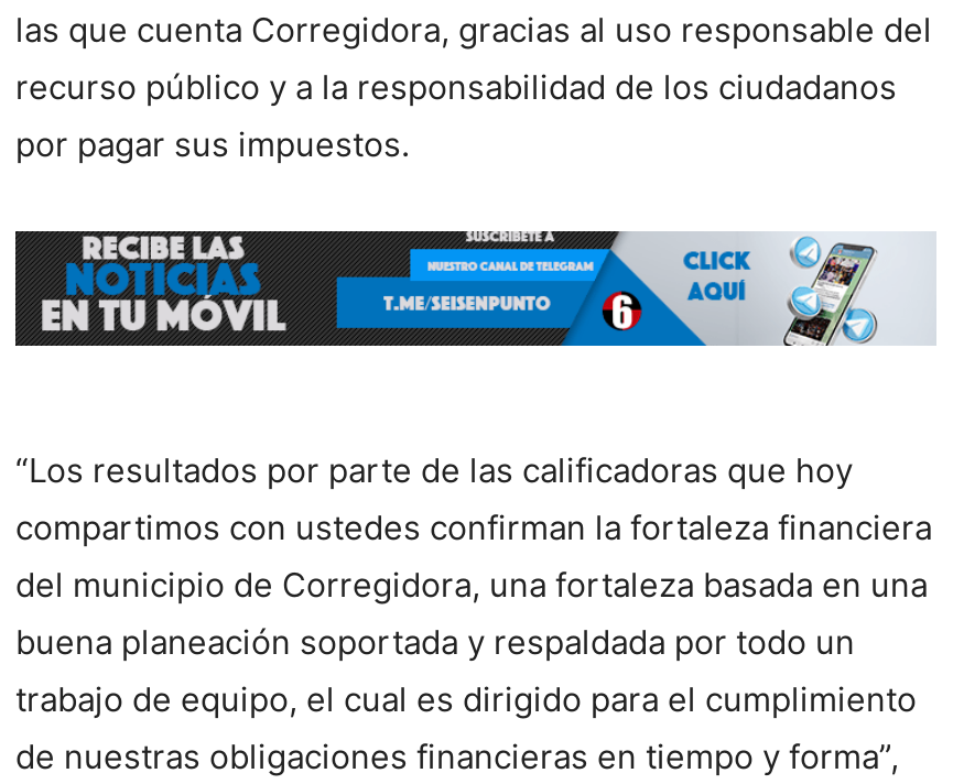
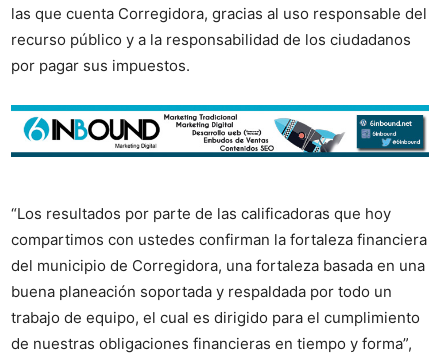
[13,229,936,348] [image] -> [10,104,430,158] [image]

